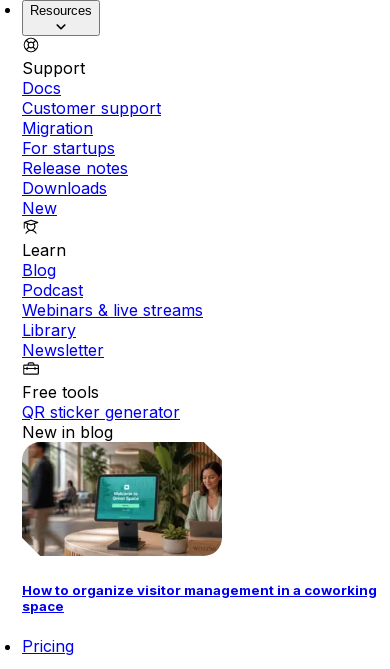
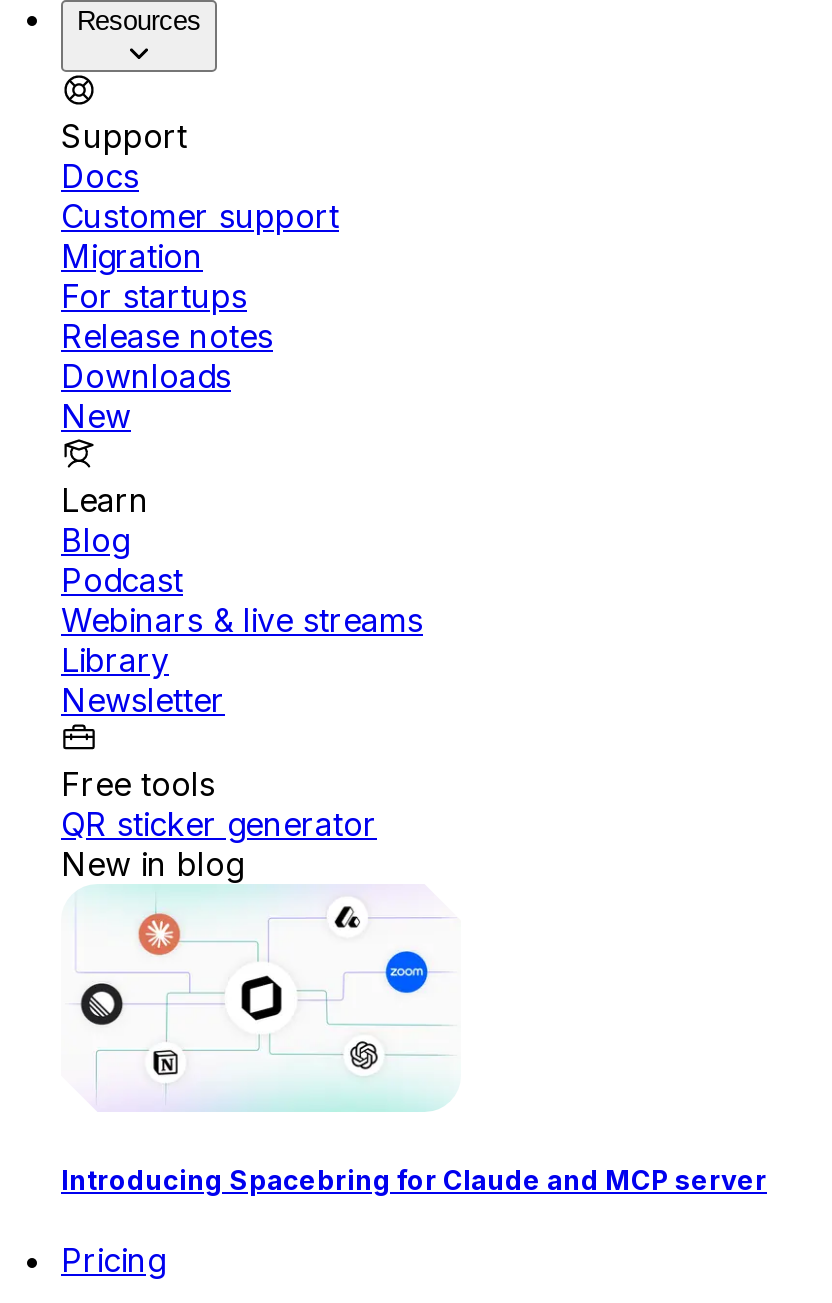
[21,441,377,614] [image] | How to organize visitor management in a coworking | space -> [61,884,767,1196] [image] | Introducing Spacebring for Claude and MCP server

